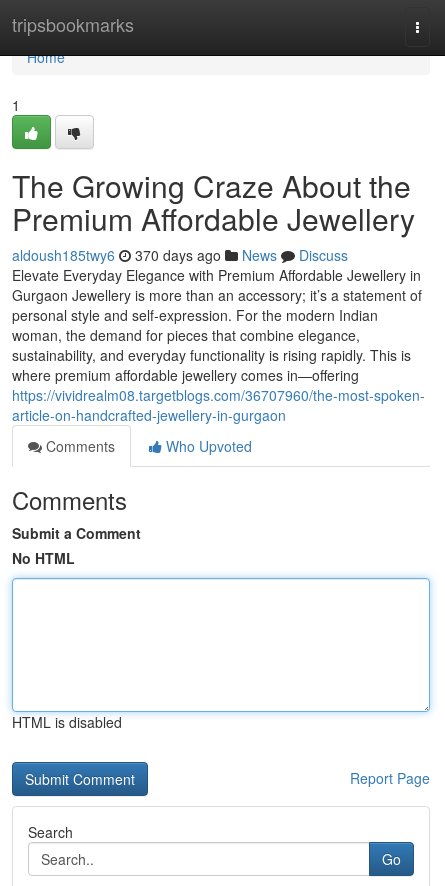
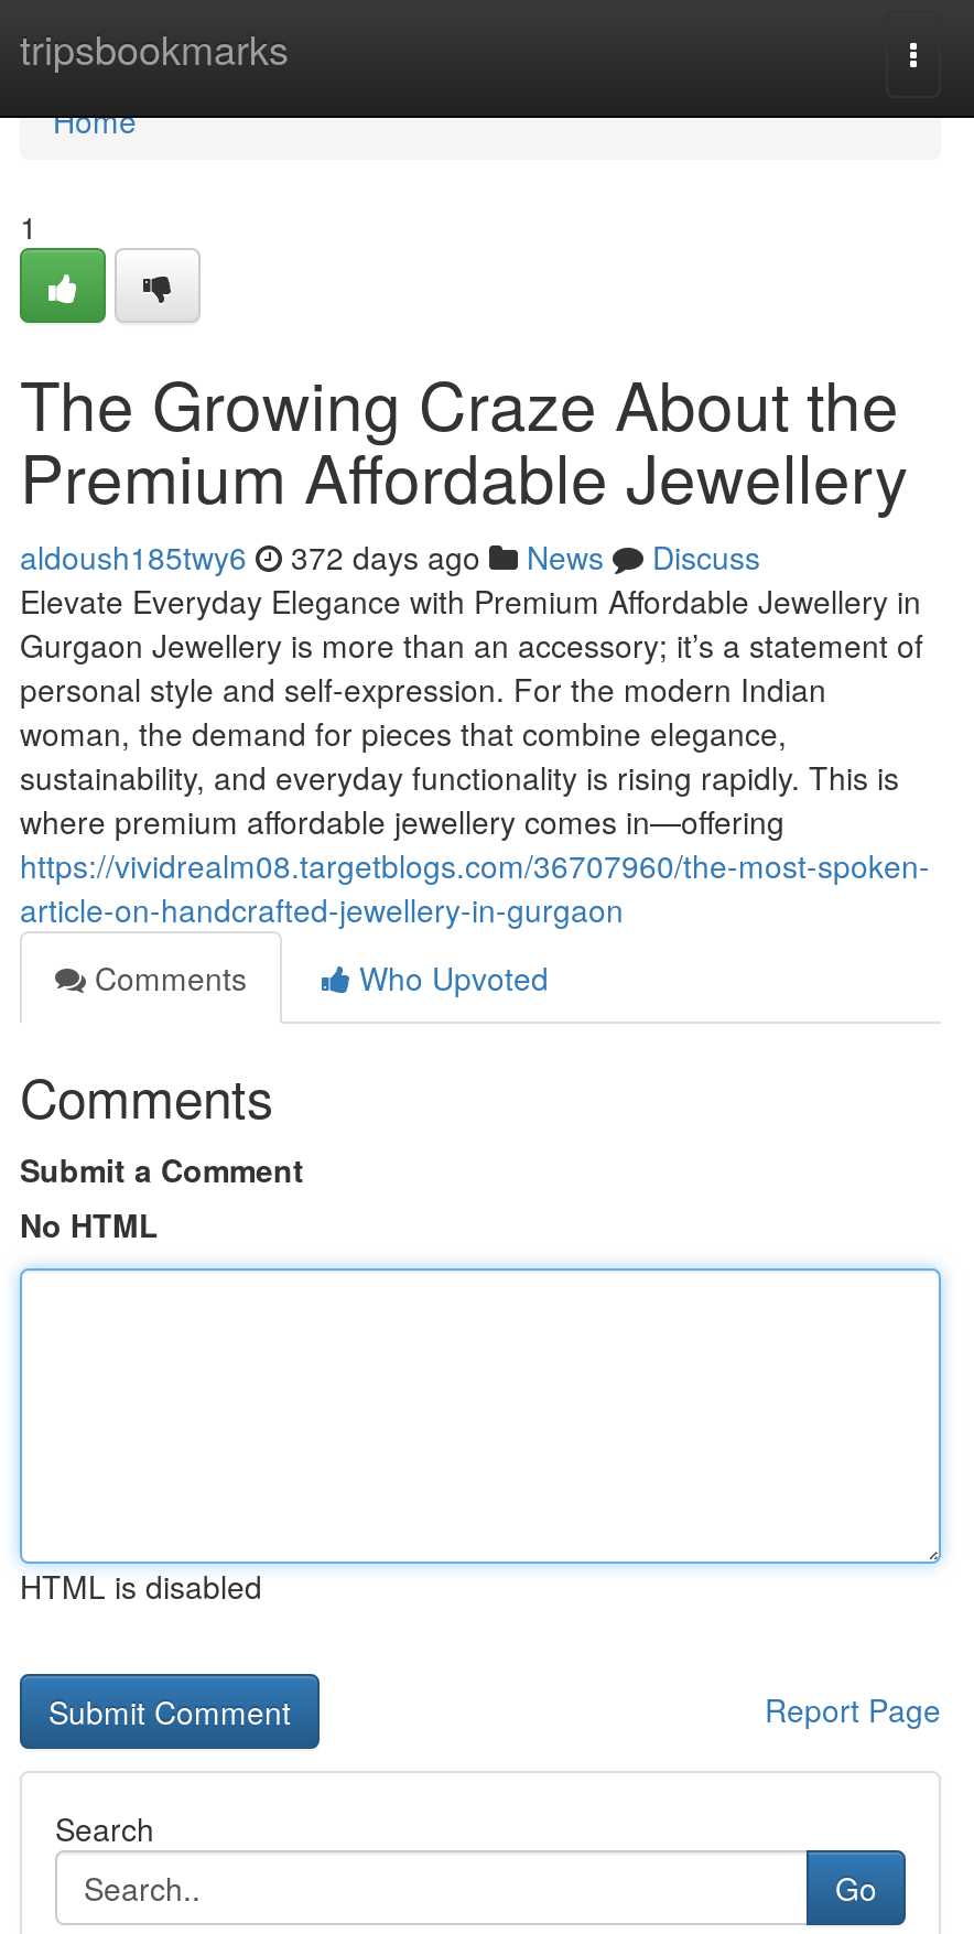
[12,245,348,265] aldoush185twy6 370 days ago News Discuss -> [20,534,760,579] aldoush185twy6 372 days ago News Discuss

